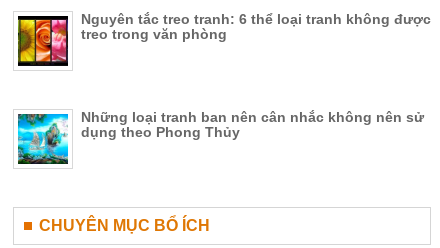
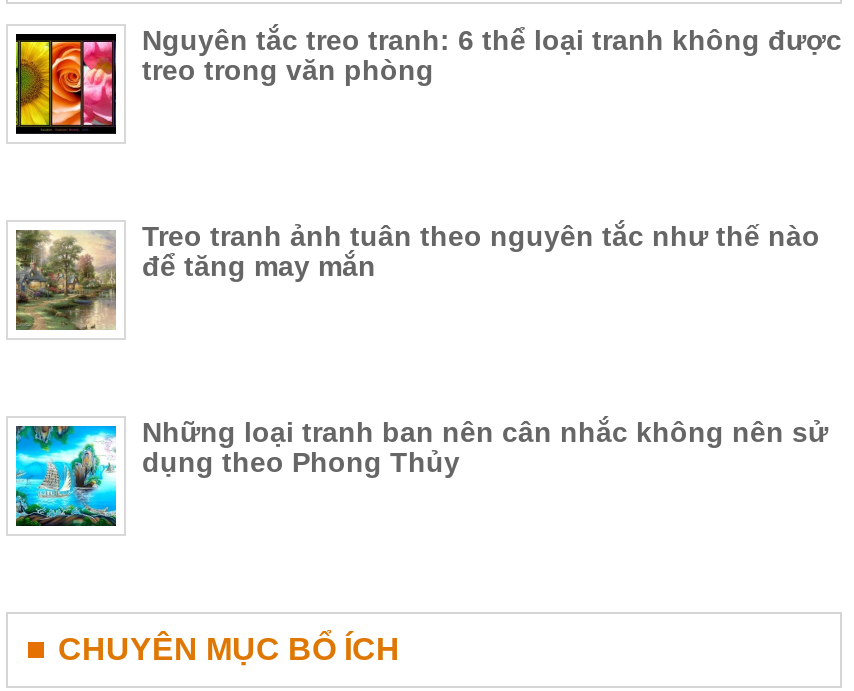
none -> [14,220,820,332] [image] | Treo tranh ảnh tuân theo nguyên tắc như thế nào | để tăng may mắn

